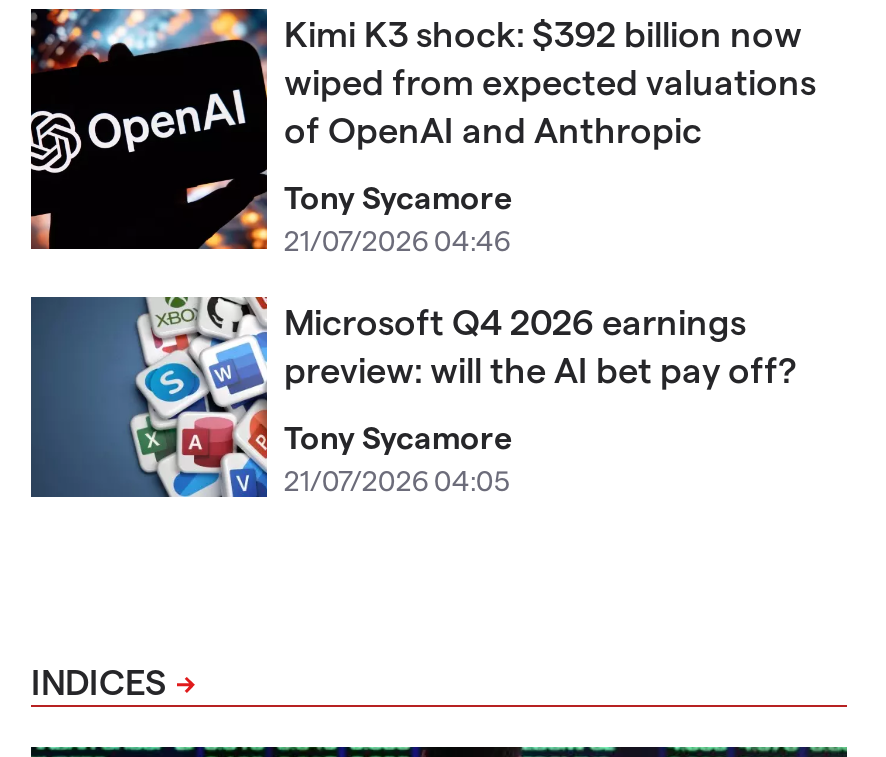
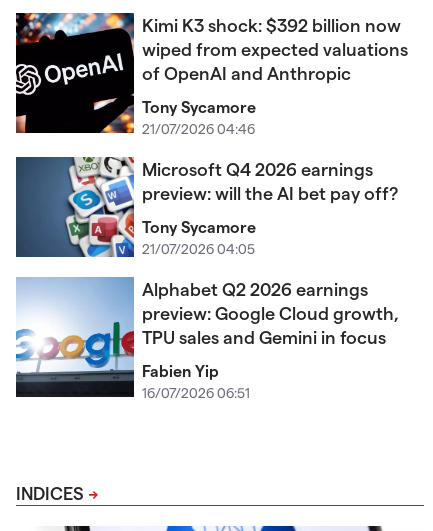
none -> [15,276,399,401] [image] | Alphabet Q2 2026 earnings | preview: Google Cloud growth, | TPU sales and Gemini in focus | Fabien Yip | 16/07/2026 06:51

